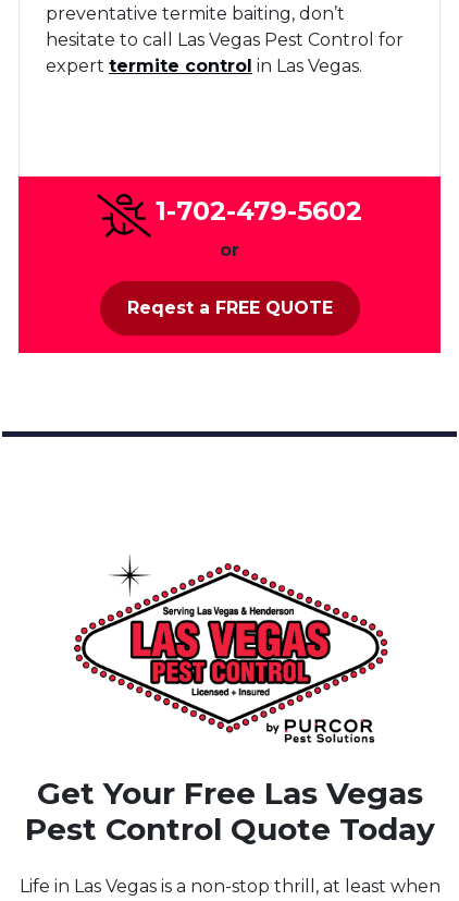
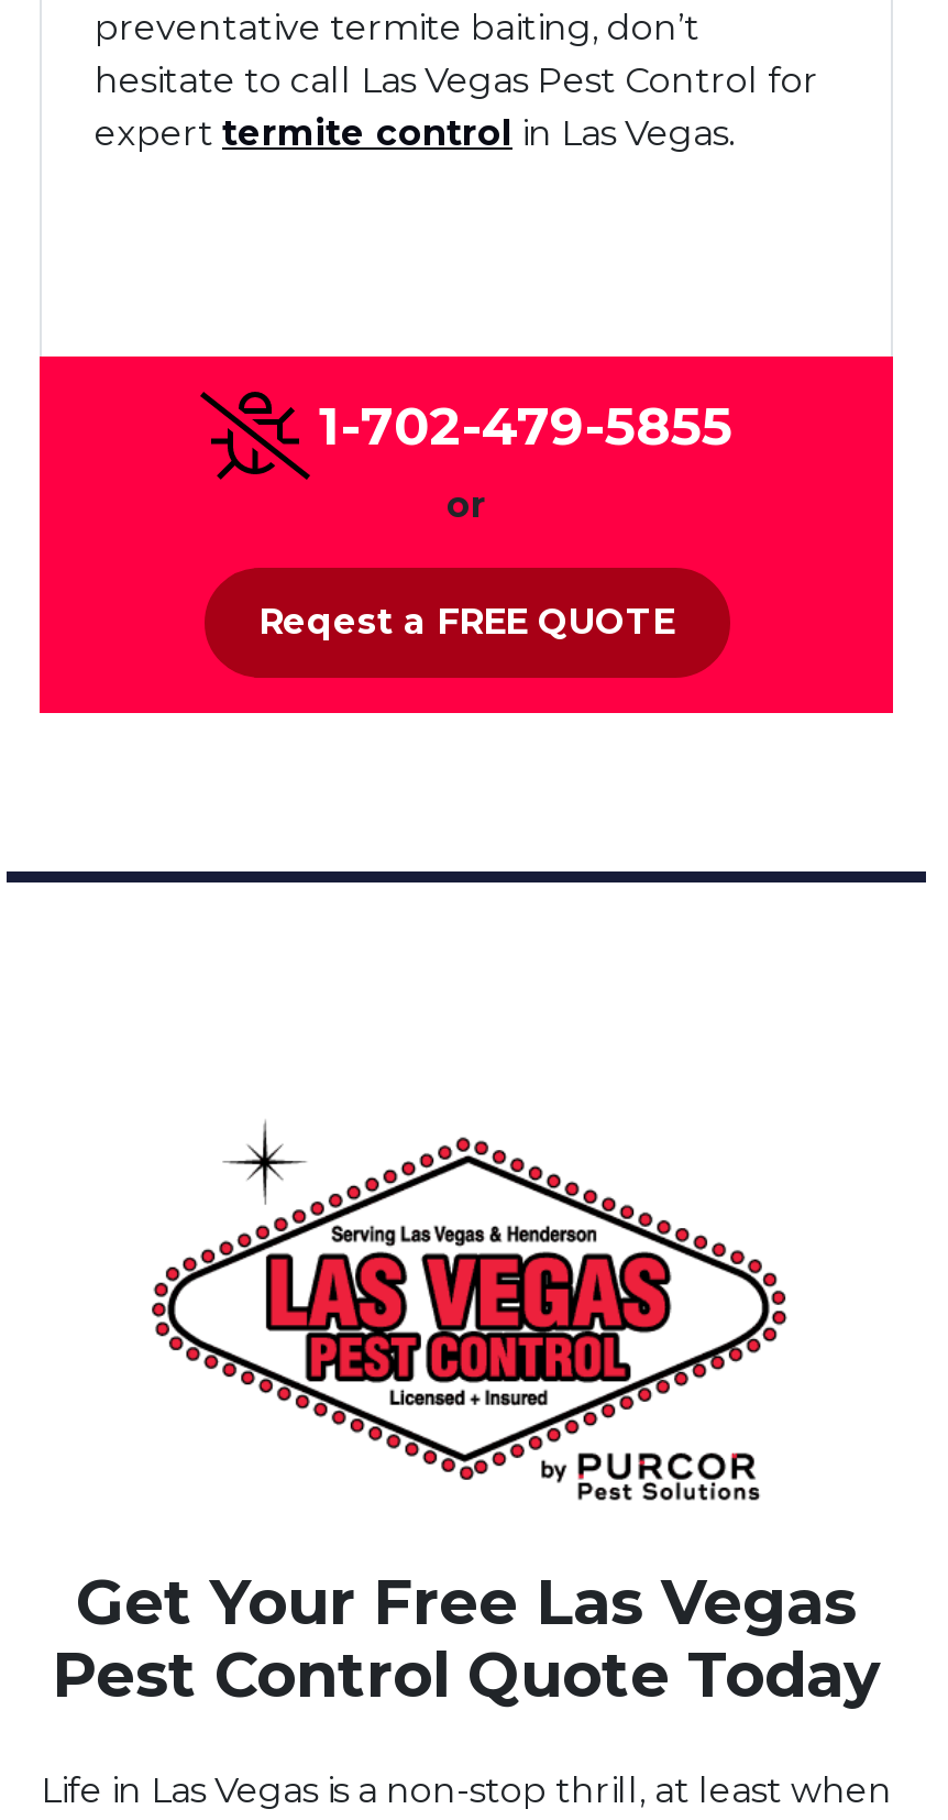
[156,195,362,227] 1-702-479-5602 -> [319,394,732,458] 1-702-479-5855

